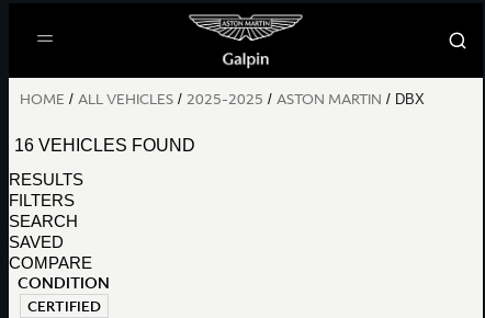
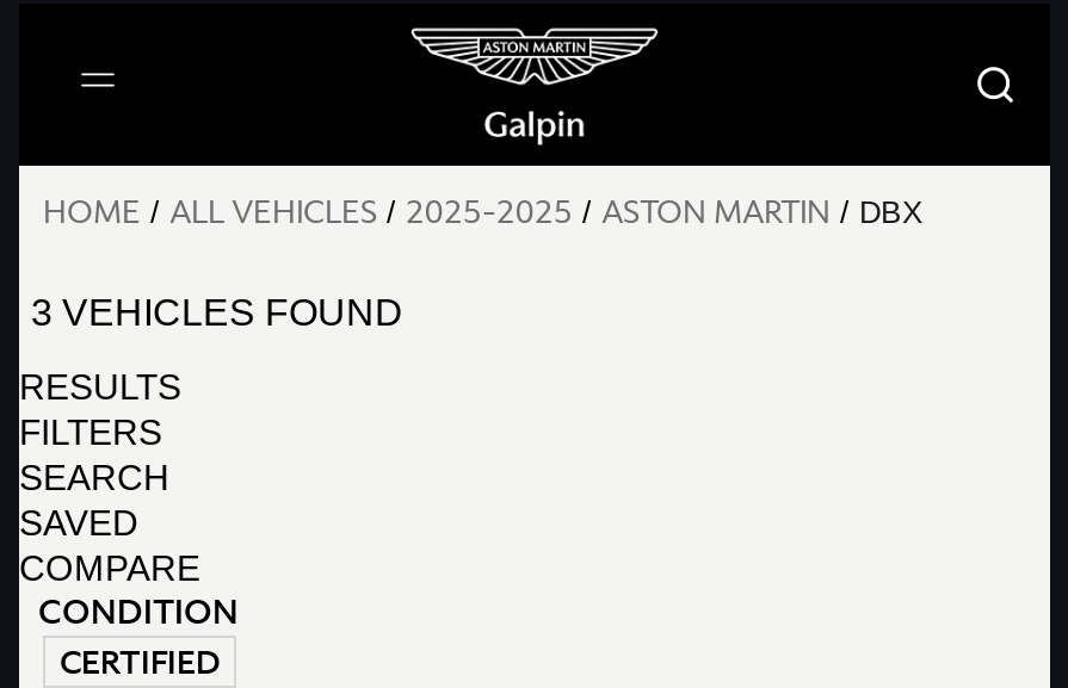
[14,136,195,154] 16 VEHICLES FOUND -> [31,291,403,332] 3 VEHICLES FOUND

